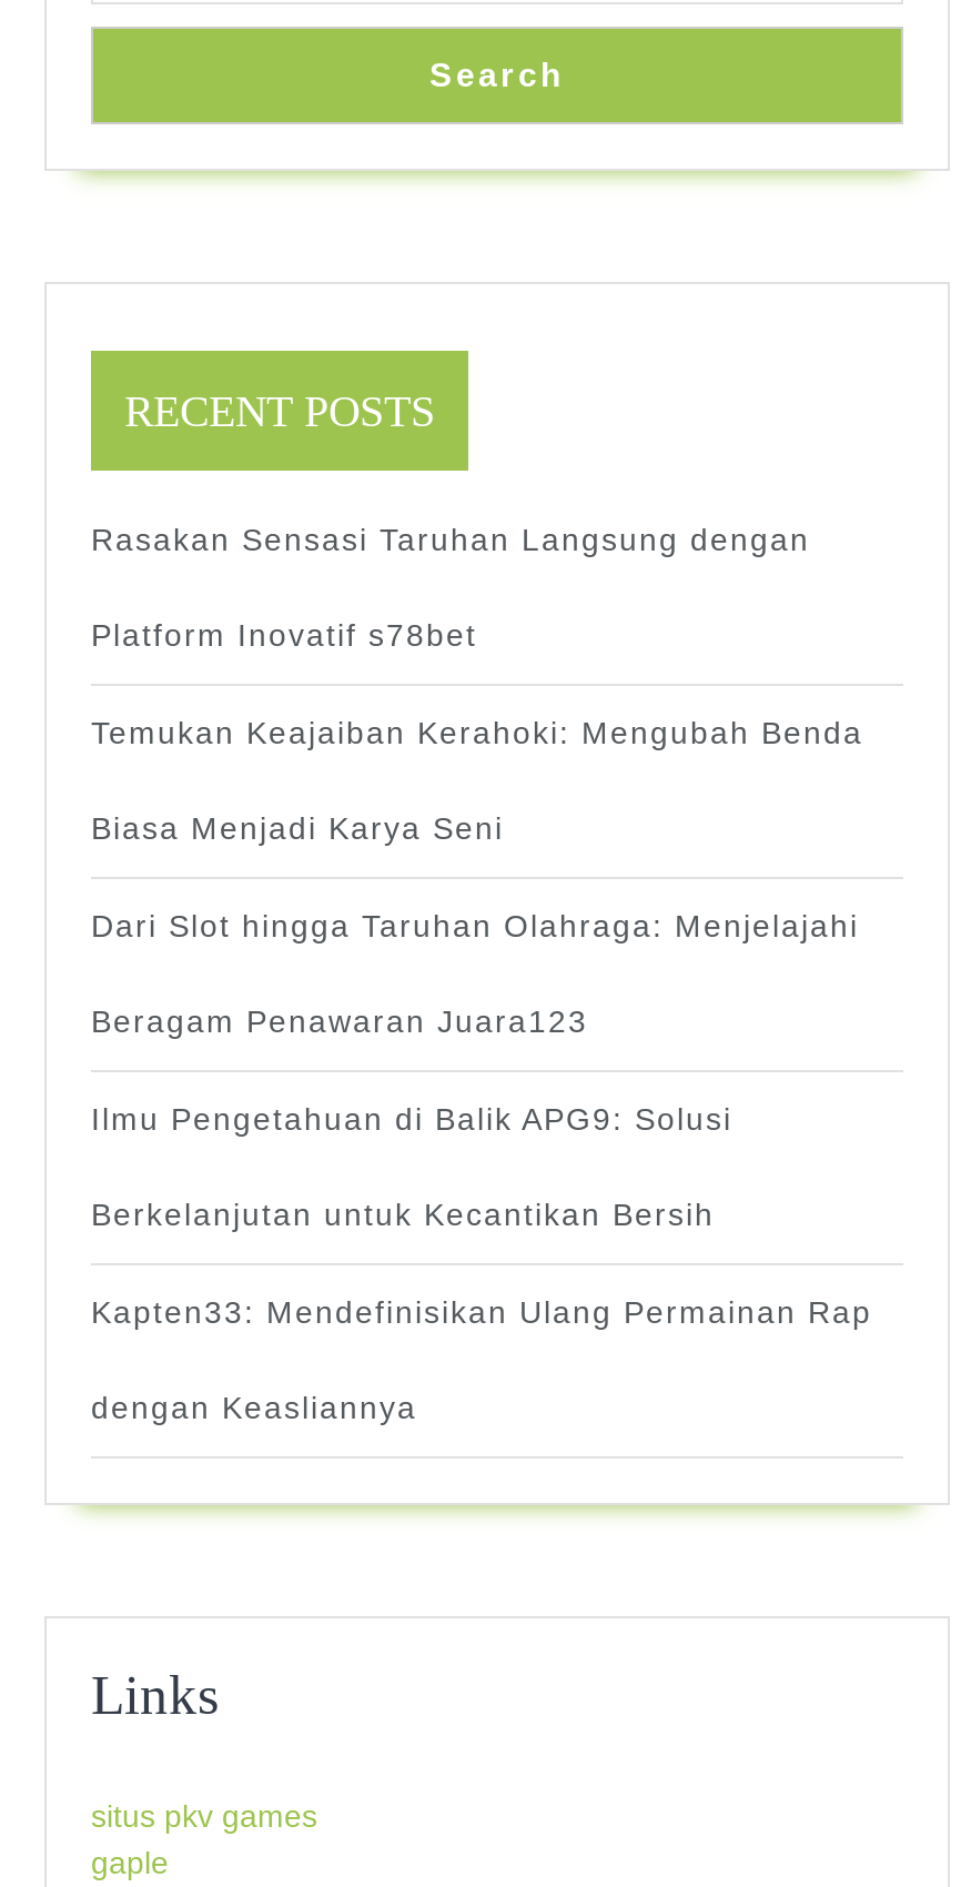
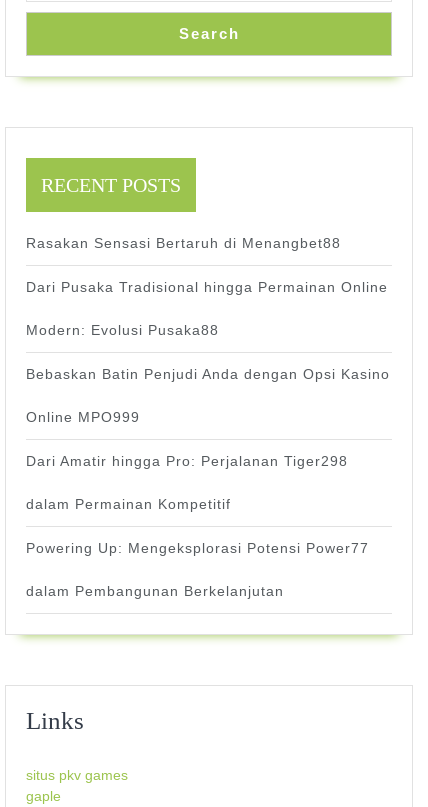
[91,522,872,1425] Rasakan Sensasi Taruhan Langsung dengan | Platform Inovatif s78bet | Temukan Keajaiban Kerahoki: Mengubah Benda | Biasa Menjadi Karya Seni | Dari Slot hingga Taruhan Olahraga: Menjelajahi | Beragam Penawaran Juara123 | Ilmu Pengetahuan di Balik APG9: Solusi | Berkelanjutan untuk Kecantikan Bersih | Kapten33: Mendefinisikan Ulang Permainan Rap | dengan Keasliannya -> [26,235,390,599] Rasakan Sensasi Bertaruh di Menangbet88 | Dari Pusaka Tradisional hingga Permainan Online | Modern: Evolusi Pusaka88 | Bebaskan Batin Penjudi Anda dengan Opsi Kasino | Online MPO999 | Dari Amatir hingga Pro: Perjalanan Tiger298 | dalam Permainan Kompetitif | Powering Up: Mengeksplorasi Potensi Power77 | dalam Pembangunan Berkelanjutan

